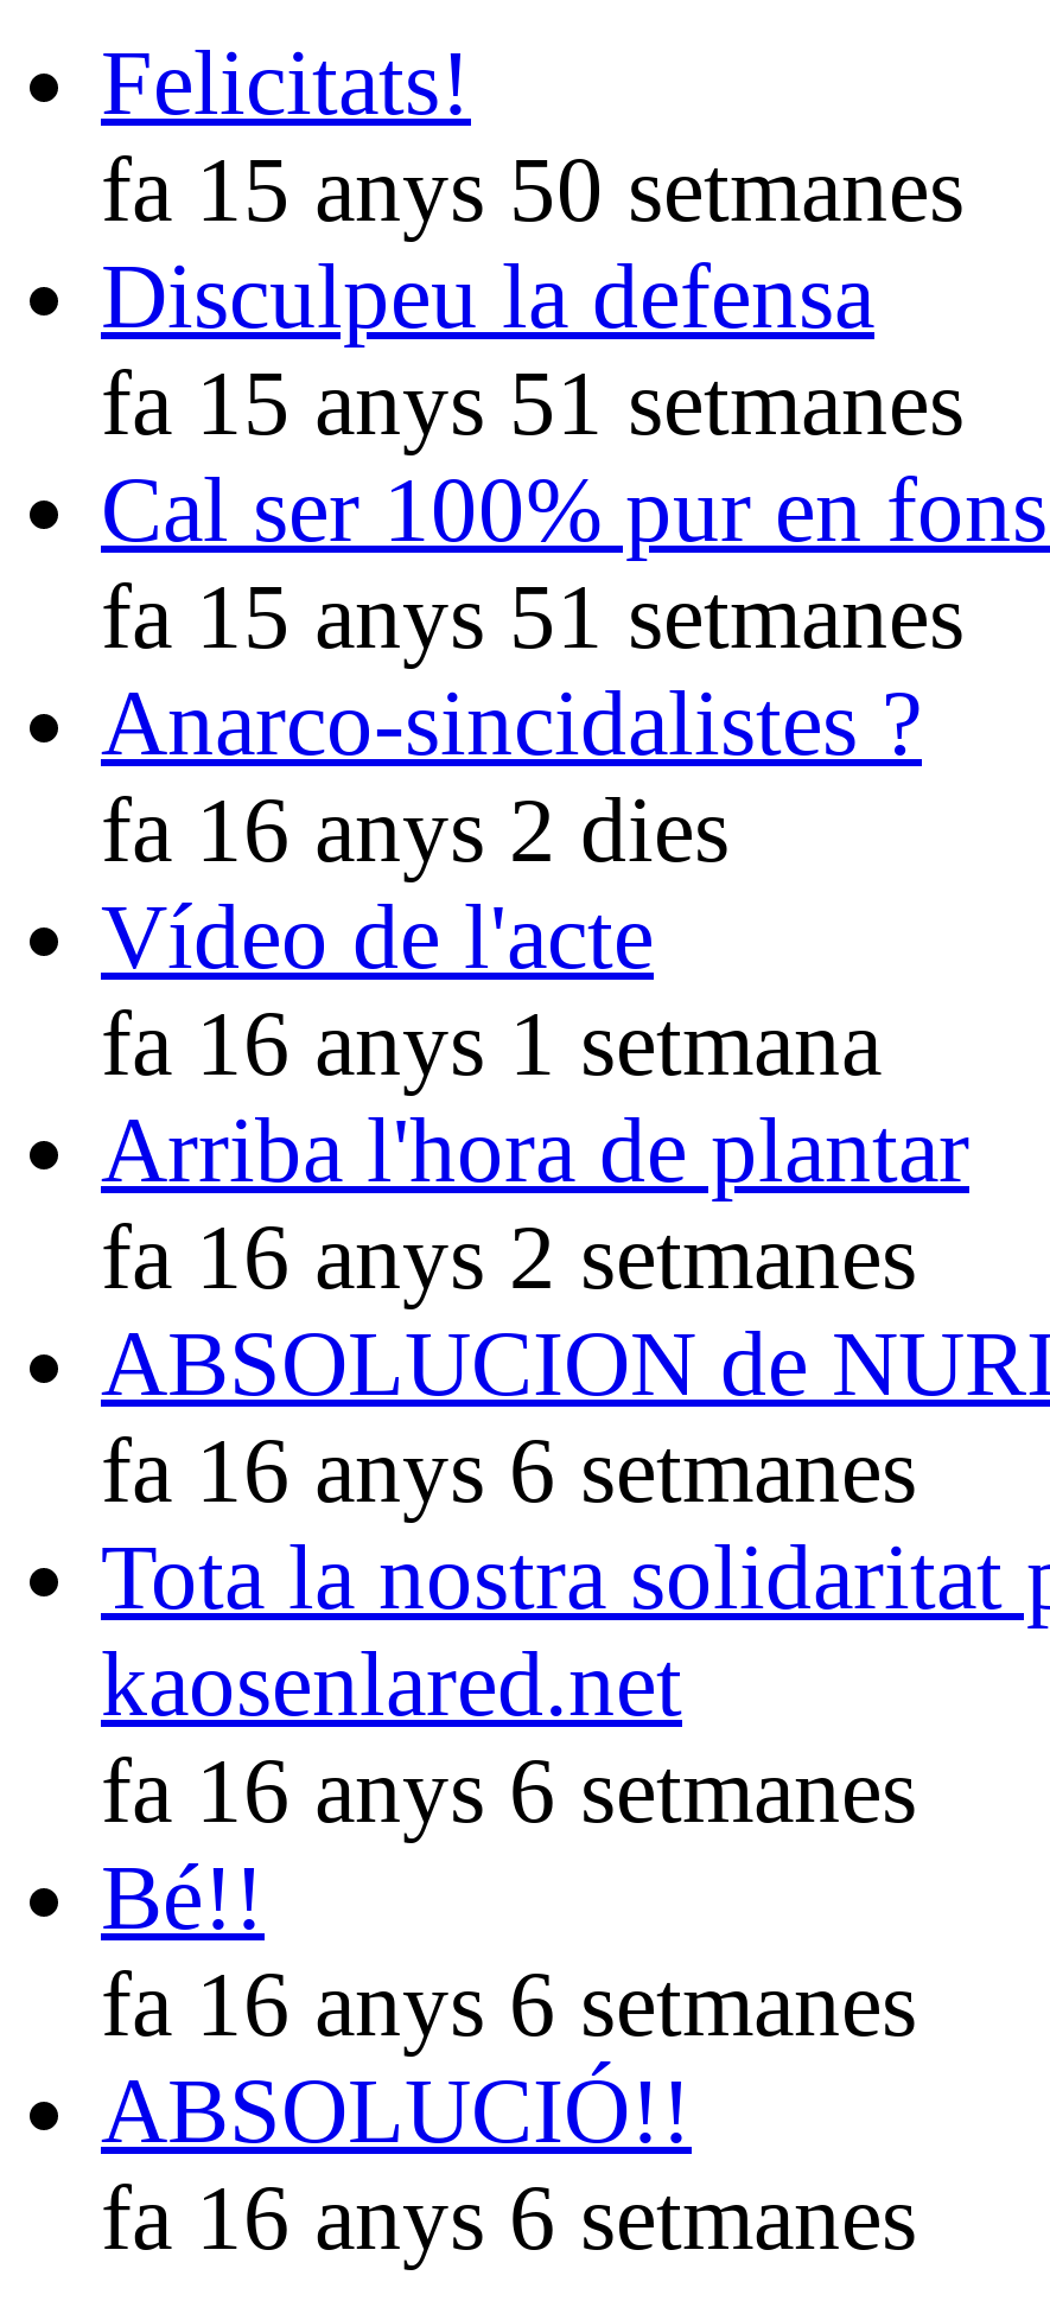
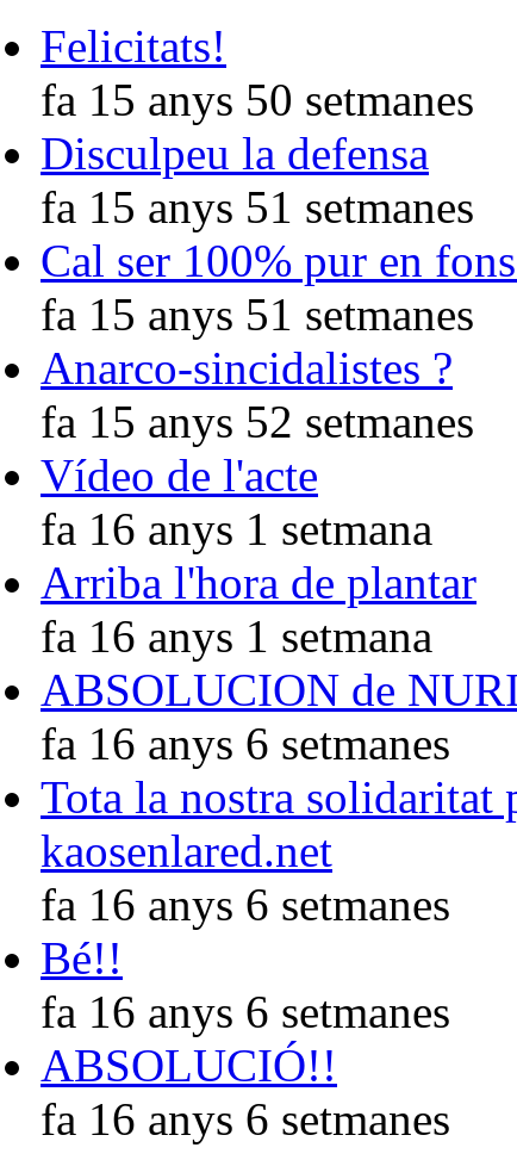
[101,779,730,881] fa 16 anys 2 dies -> [41,396,474,447] fa 15 anys 52 setmanes
[101,1206,917,1308] fa 16 anys 2 setmanes -> [41,611,432,662] fa 16 anys 1 setmana

